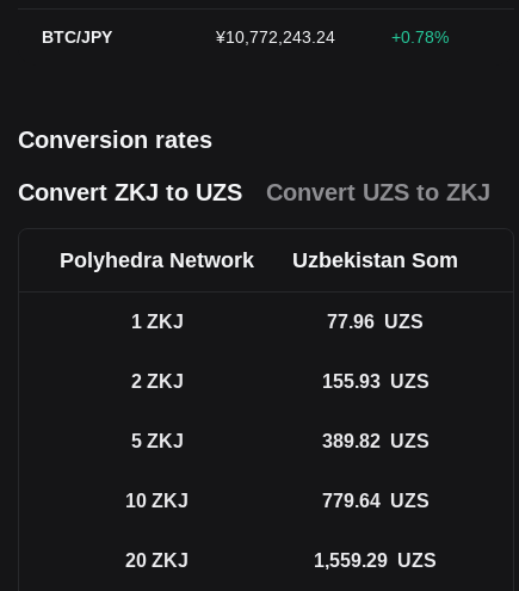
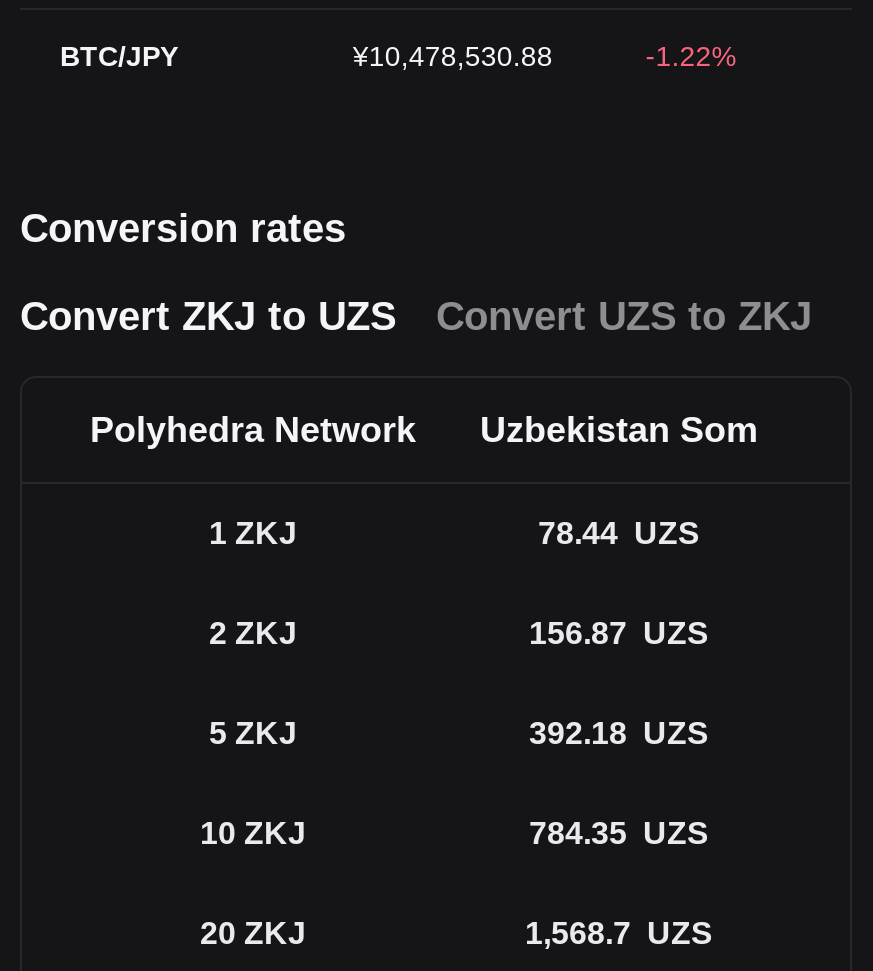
[216,27,336,47] ¥10,772,243.24 -> [353,40,553,72] ¥10,478,530.88
[391,27,448,47] +0.78% -> [646,40,736,72] -1.22%
[327,312,424,332] 77.96 UZS -> [538,516,700,550] 78.44 UZS
[322,371,429,392] 155.93 UZS -> [529,616,709,650] 156.87 UZS
[322,431,429,451] 389.82 UZS -> [529,716,709,750] 392.18 UZS
[322,491,429,511] 779.64 UZS -> [529,816,709,850] 784.35 UZS
[314,550,437,571] 1,559.29 UZS -> [525,916,713,950] 1,568.7 UZS

